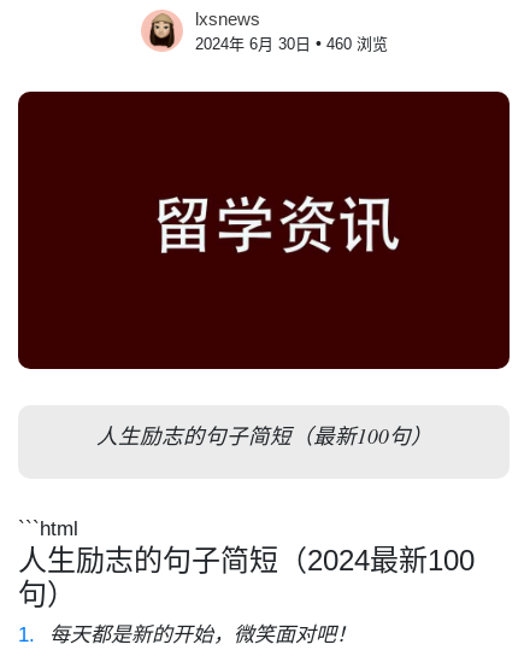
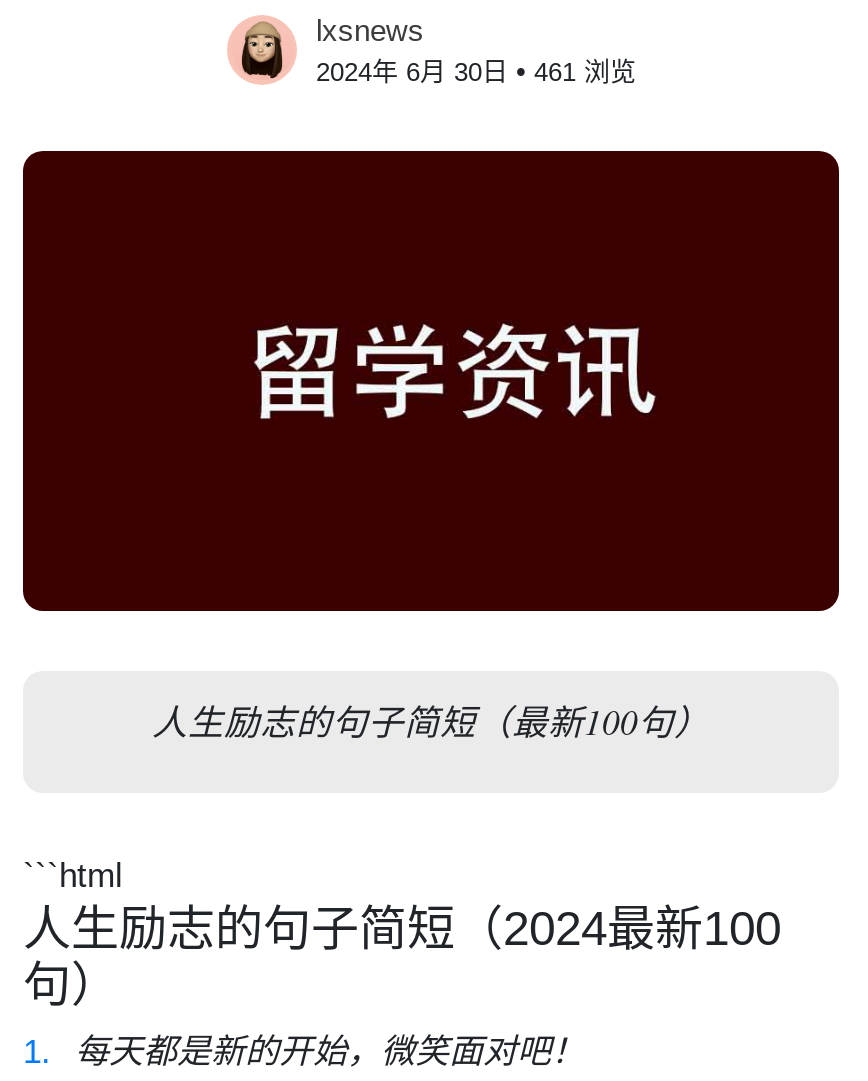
[195,34,387,53] 2024年 6月 30日• 460 浏览 -> [316,55,636,87] 2024年 6月 30日• 461 浏览

